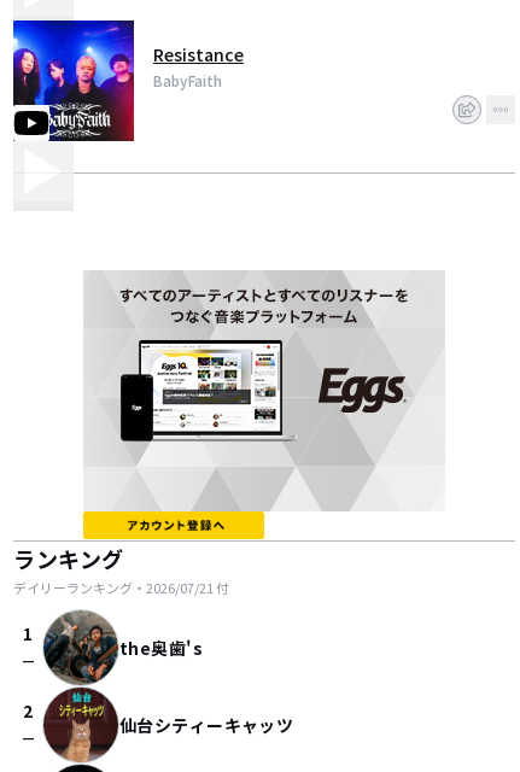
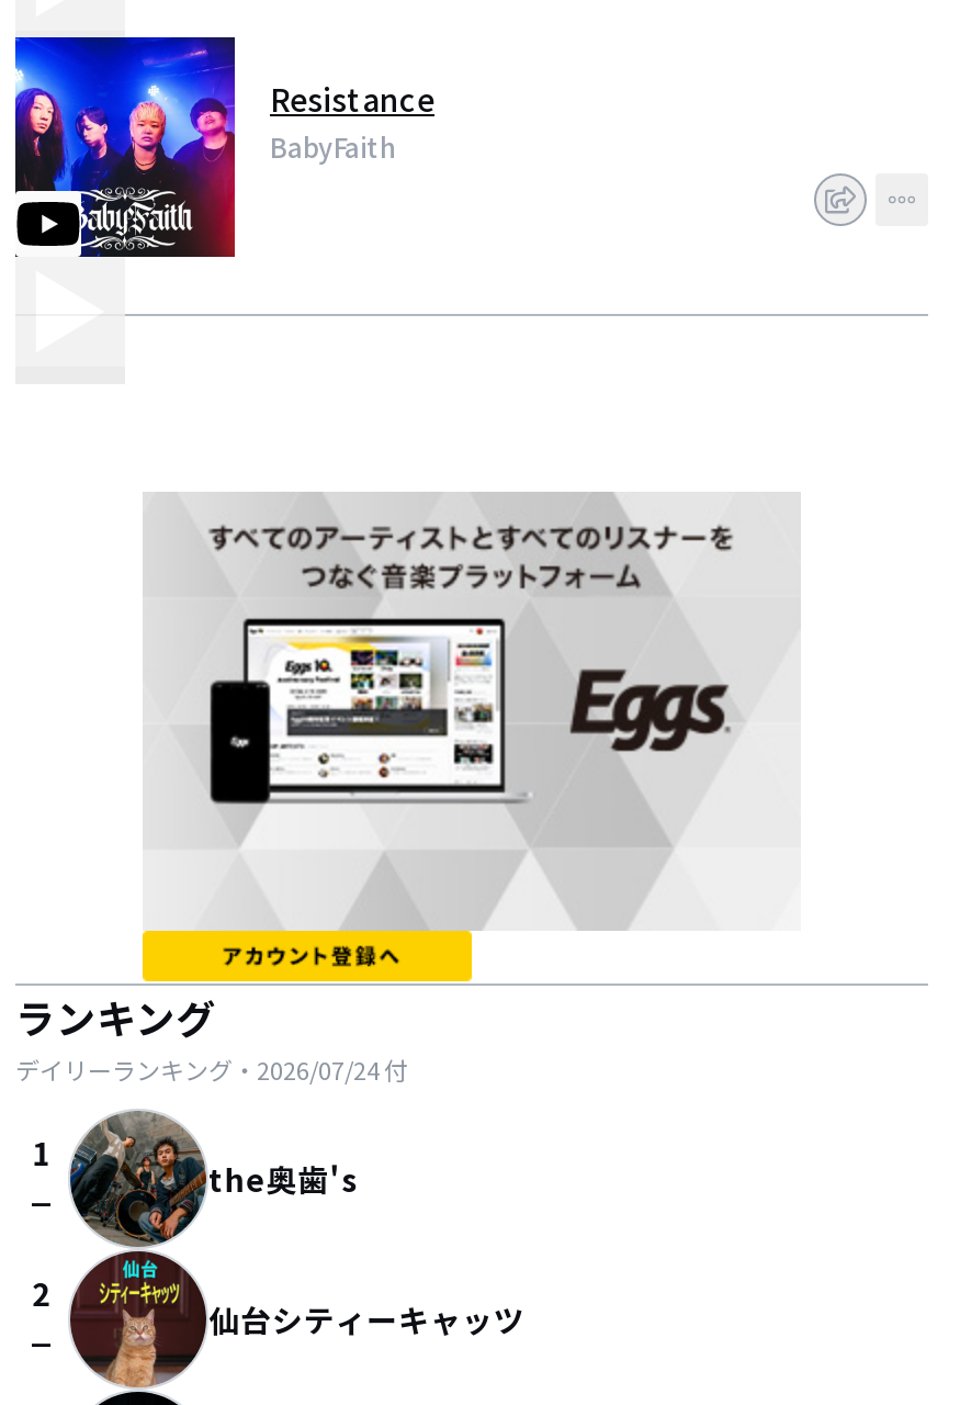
[13,578,229,597] デイリーランキング・2026/07/21付 -> [15,1052,408,1087] デイリーランキング・2026/07/24付

